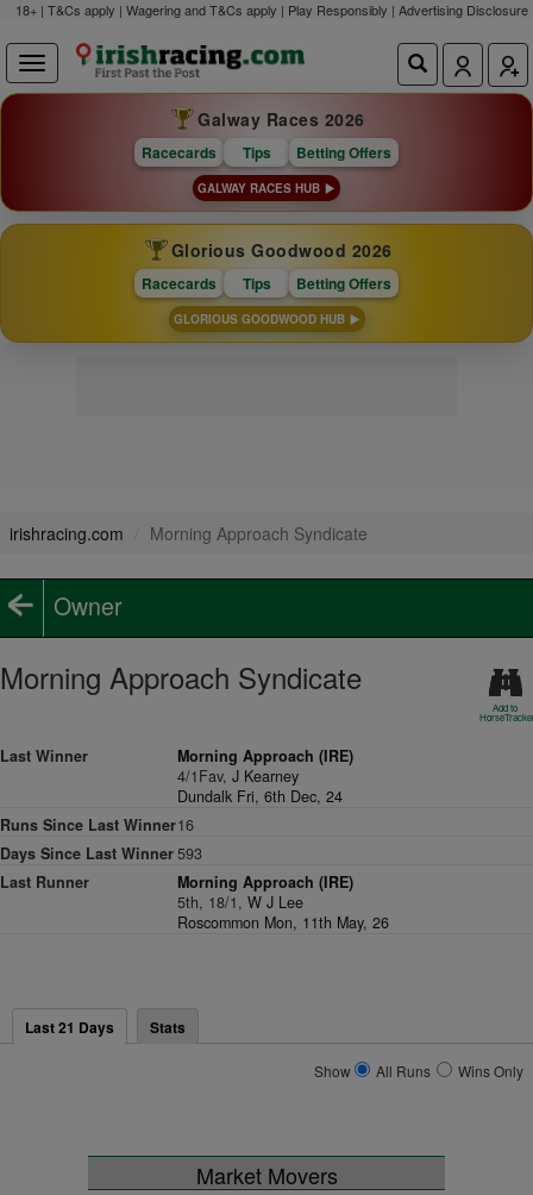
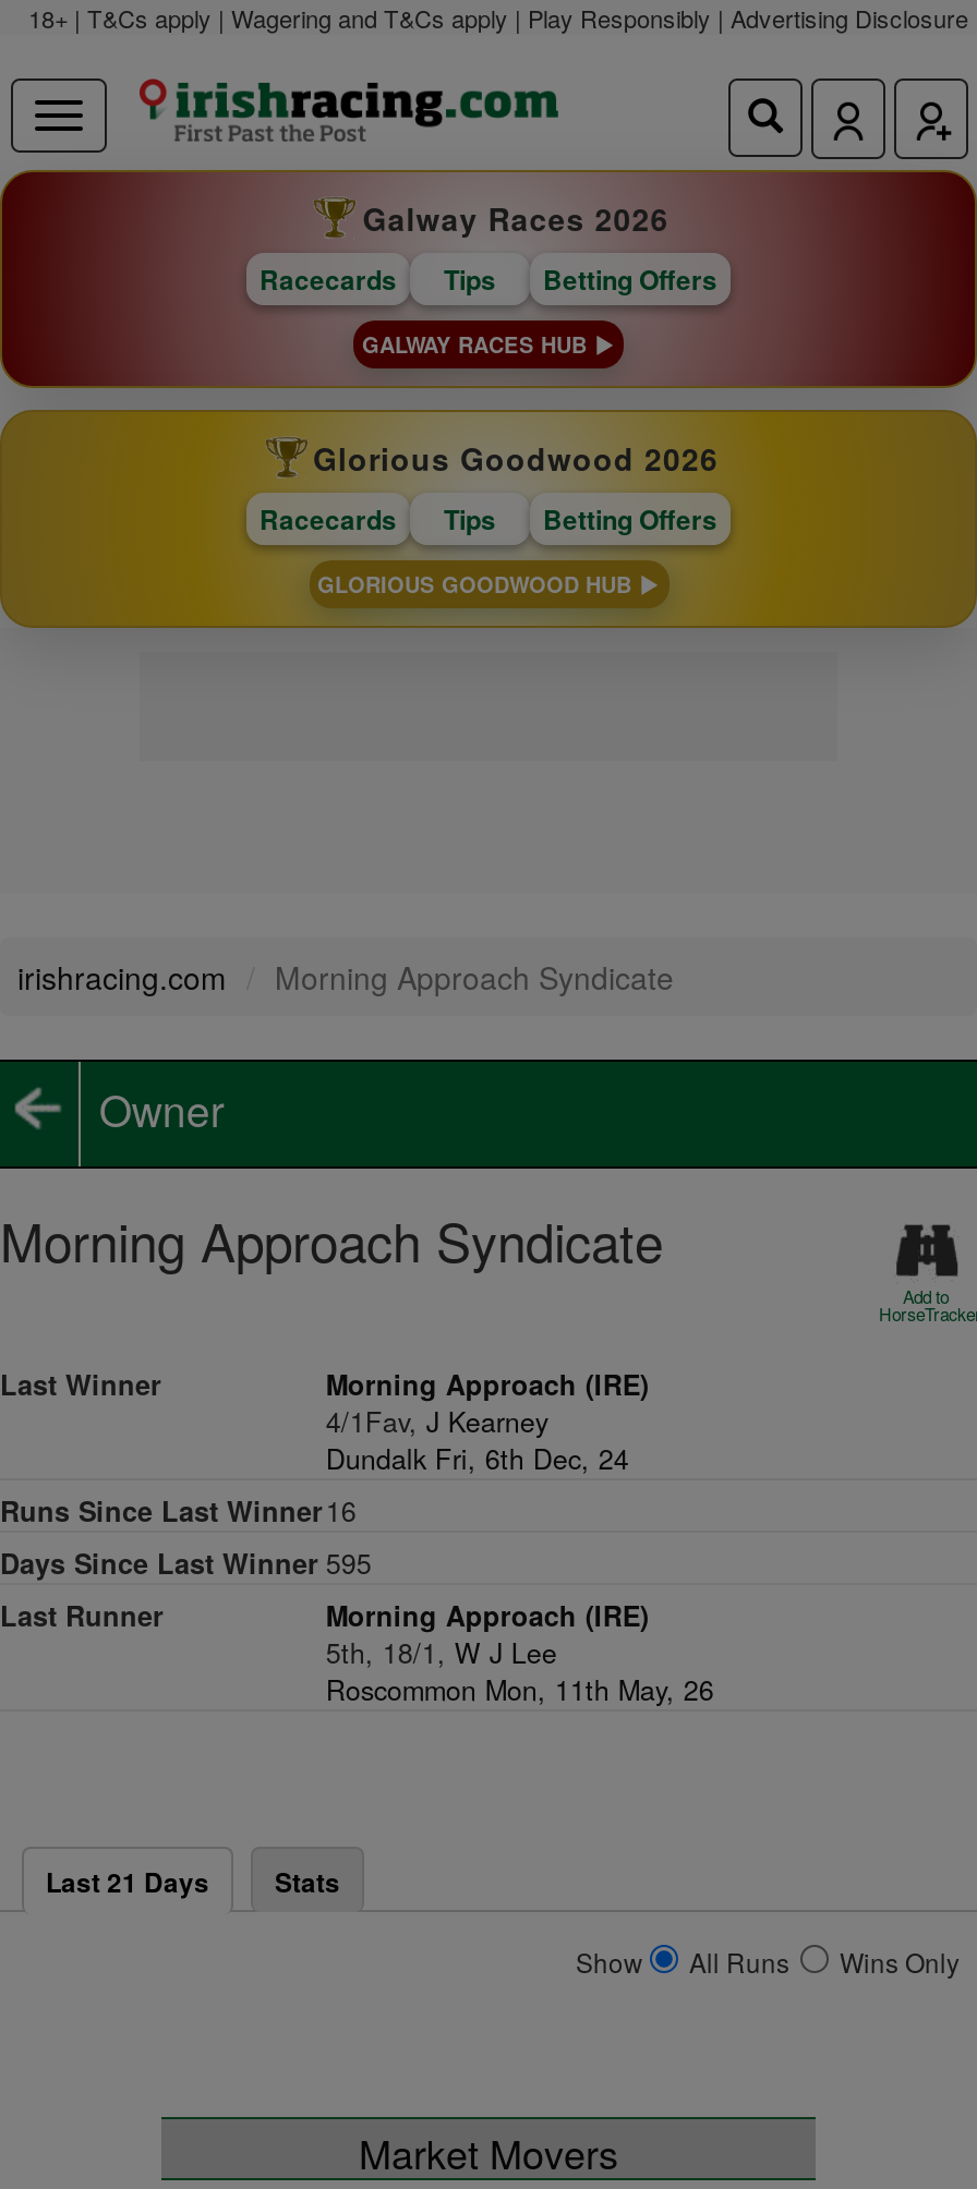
[0,843,203,864] Days Since Last Winner 593 -> [0,1544,371,1583] Days Since Last Winner 595

